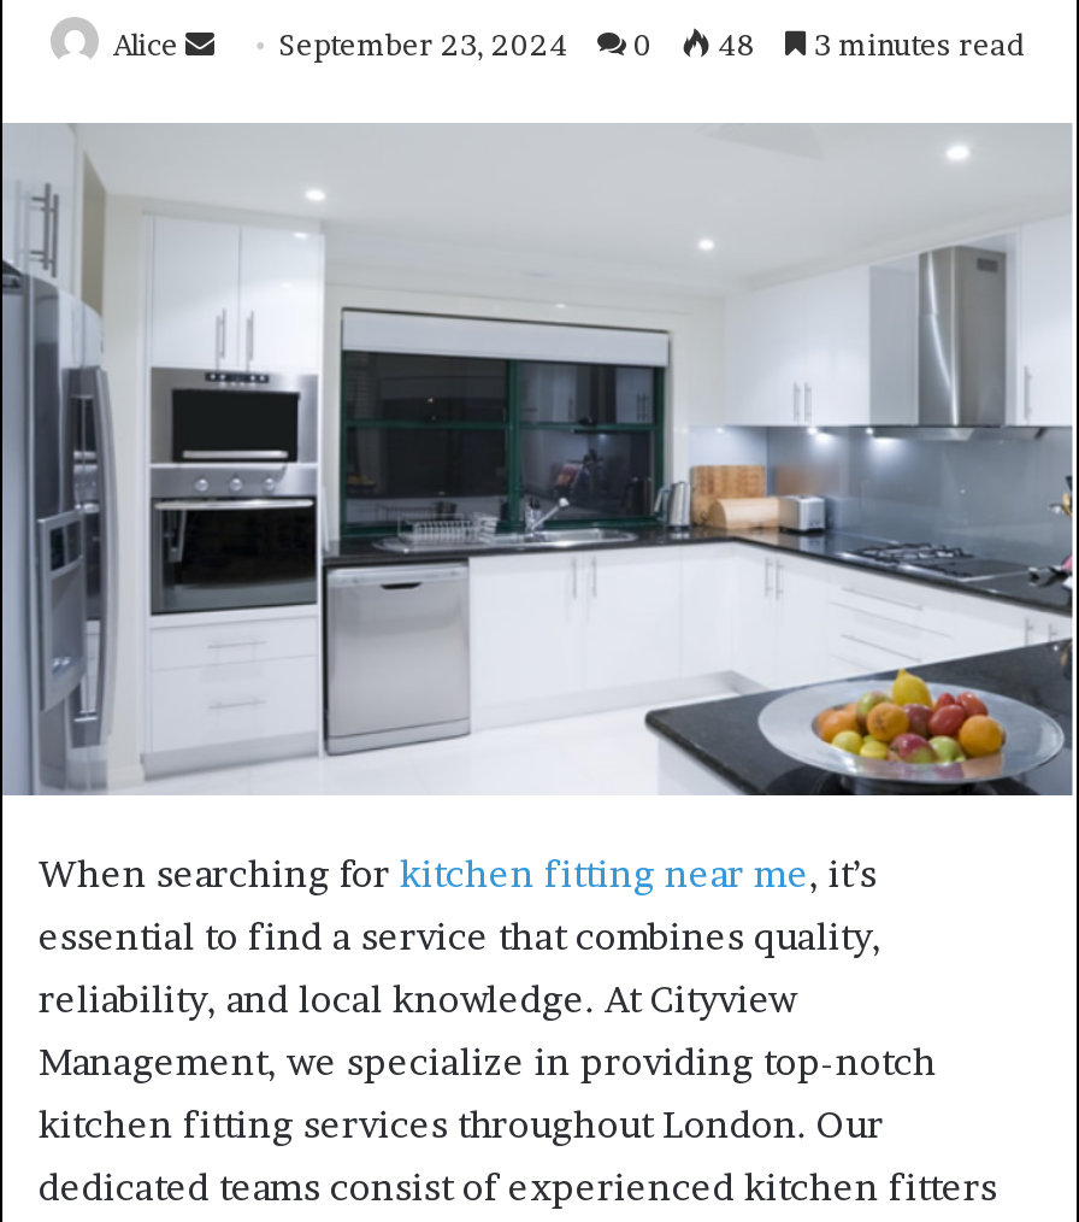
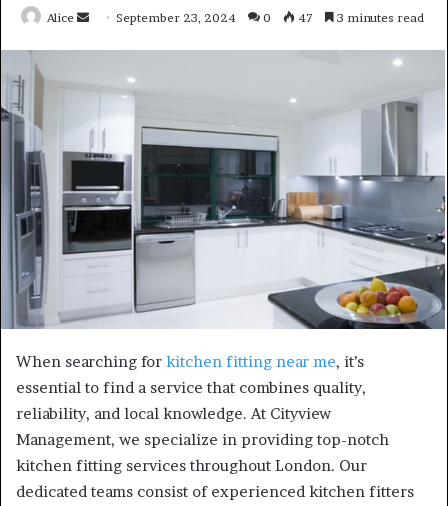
[711,26,756,62] 48 -> [295,10,313,25] 47

